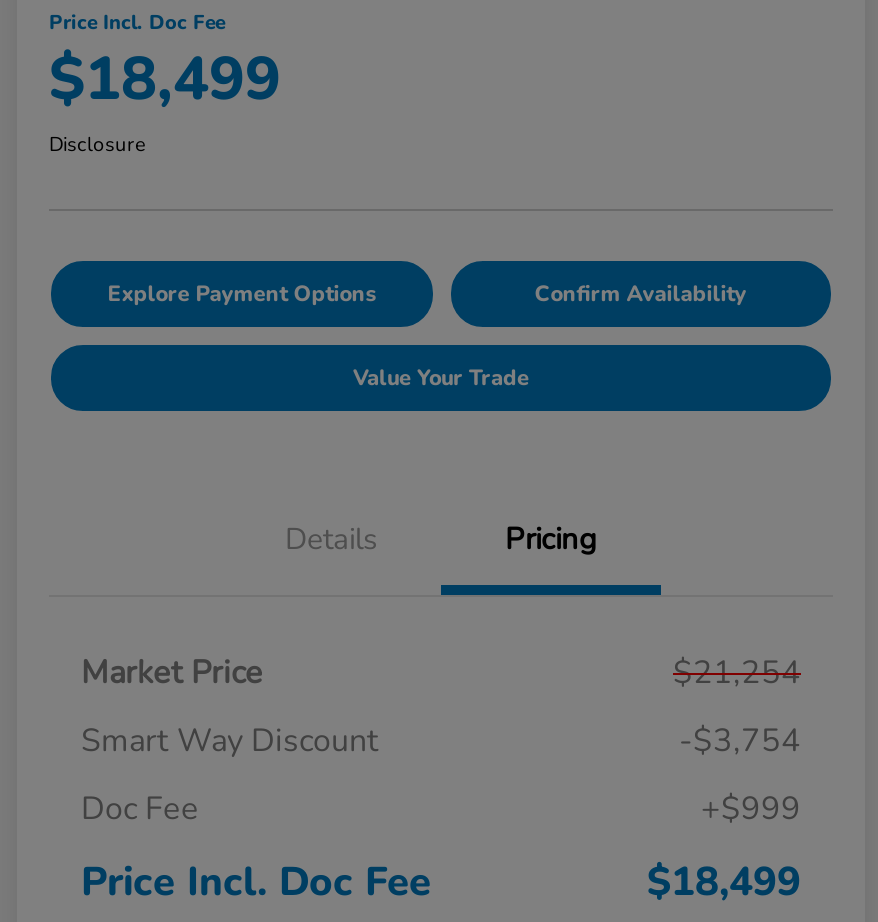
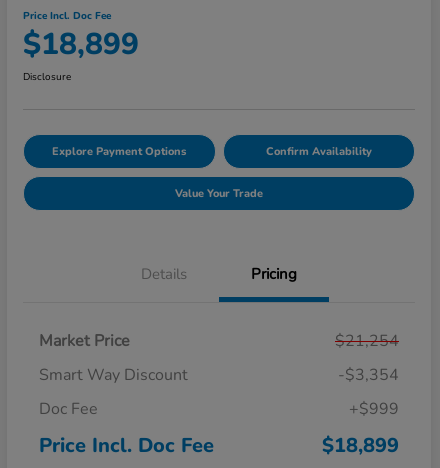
[49,39,281,121] $18,499 -> [23,24,139,65] $18,899
[679,719,801,763] -$3,754 -> [338,364,399,386] -$3,354
[647,855,801,909] $18,499 -> [322,432,399,459] $18,899

